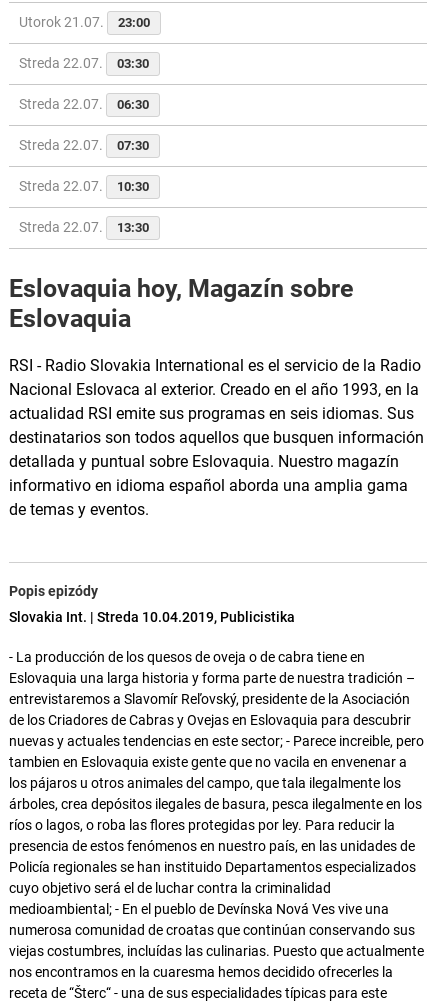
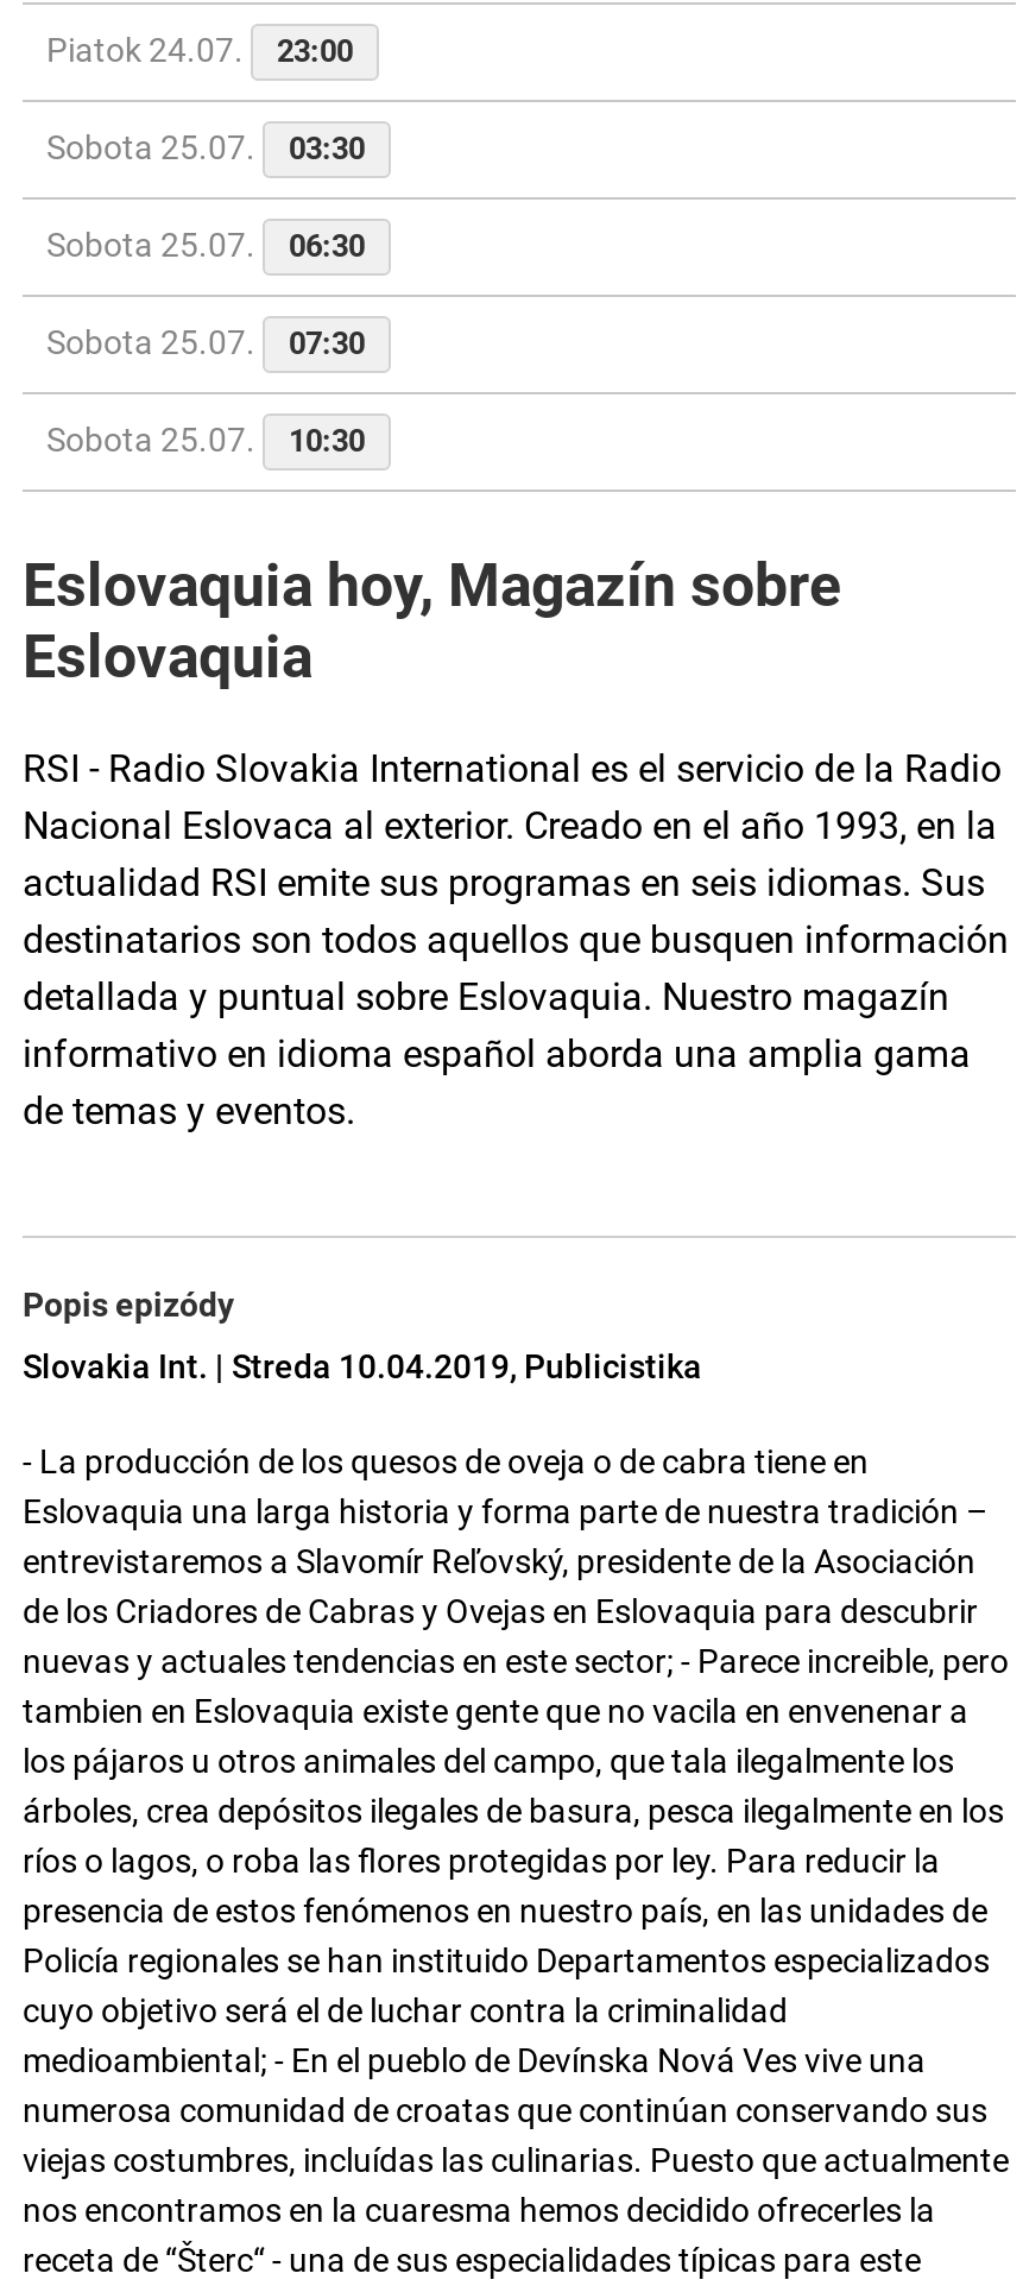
[19,14,150,30] Utorok 21.07. 23:00 -> [46,32,353,70] Piatok 24.07. 23:00
[19,55,149,71] Streda 22.07. 03:30 -> [46,129,365,167] Sobota 25.07. 03:30
[19,96,149,112] Streda 22.07. 06:30 -> [46,226,365,264] Sobota 25.07. 06:30
[19,137,149,153] Streda 22.07. 07:30 -> [46,324,365,362] Sobota 25.07. 07:30
[19,178,149,194] Streda 22.07. 10:30 -> [46,421,365,459] Sobota 25.07. 10:30
[19,219,149,235] Streda 22.07. | 13:30 -> none

